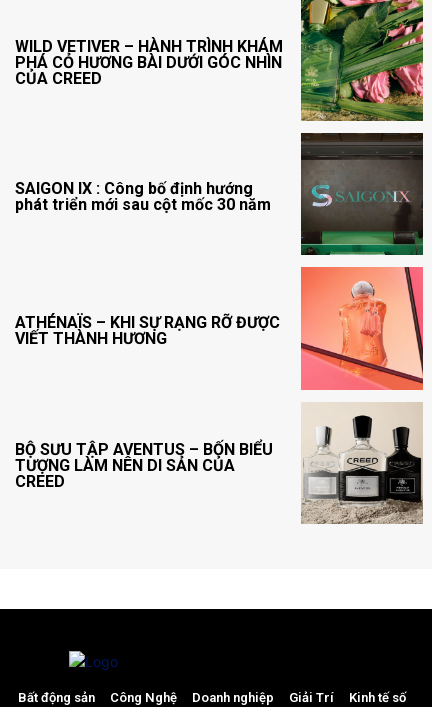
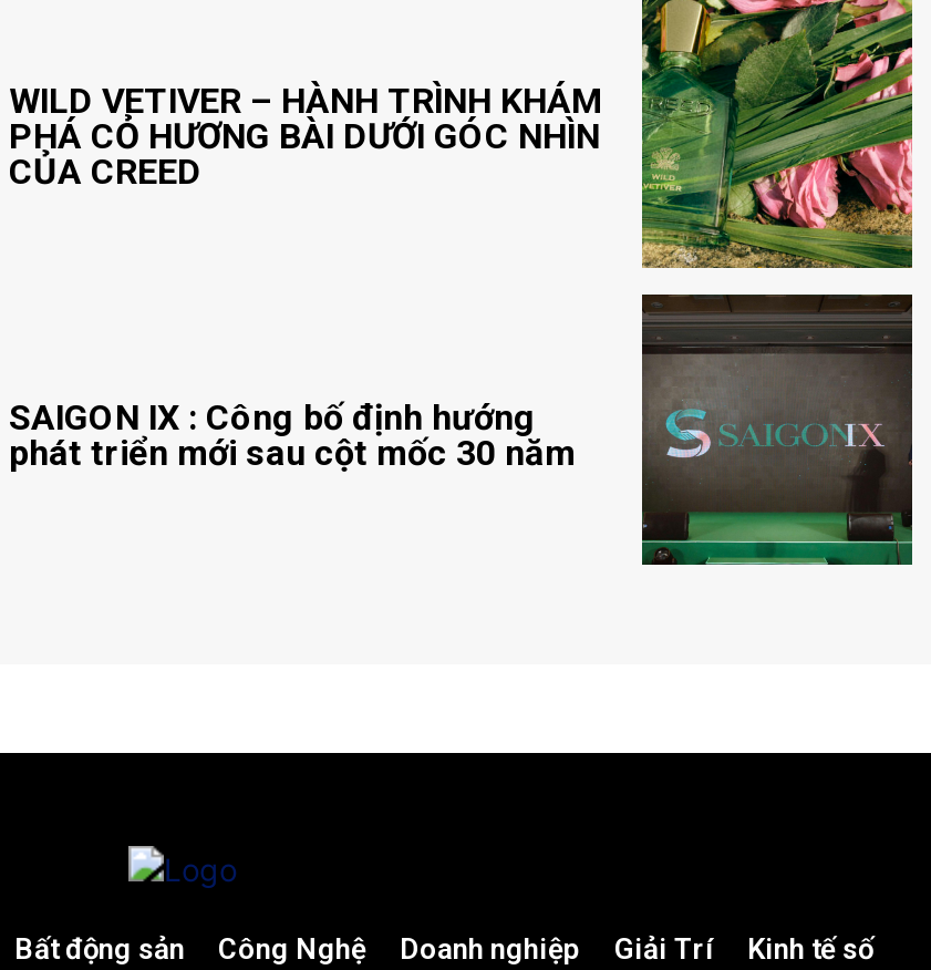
[15,266,424,391] [image] | ATHÉNAÏS – KHI SỰ RẠNG RỠ ĐƯỢC | VIẾT THÀNH HƯƠNG -> none
[15,402,424,524] [image] | BỘ SƯU TẬP AVENTUS – BỐN BIỂU | TƯỢNG LÀM NÊN DI SẢN CỦA | CREED -> none

